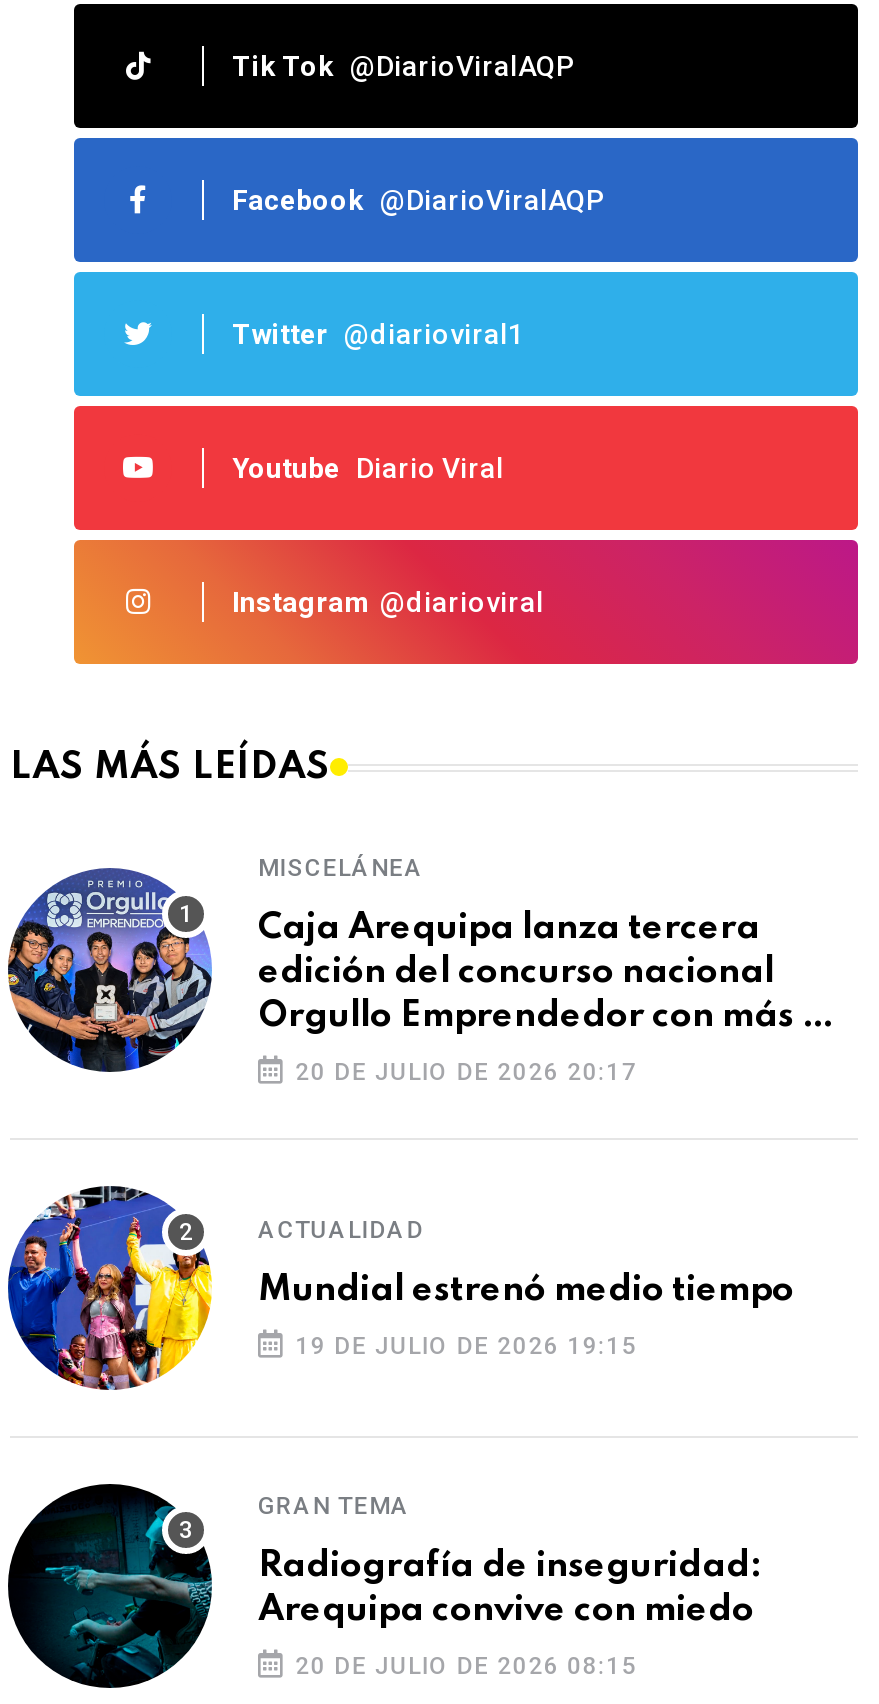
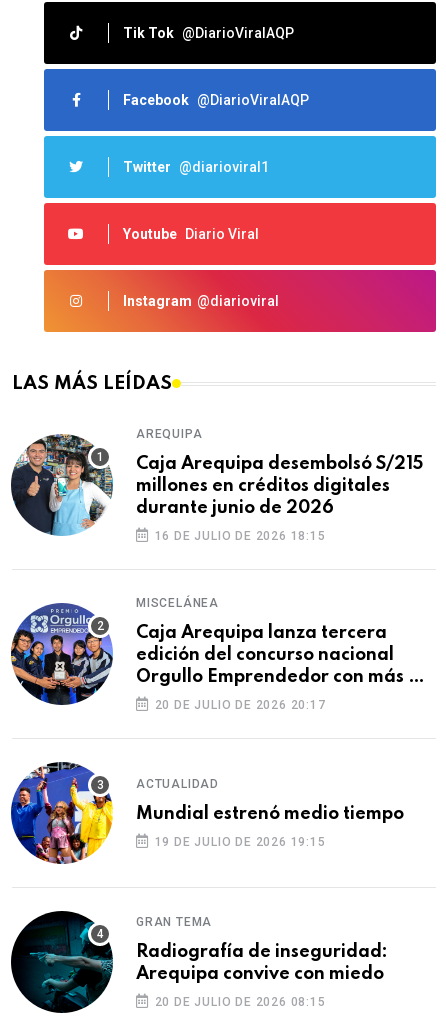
none -> [10,427,423,543] [image] | AREQUIPA | Caja Arequipa desembolsó S/215 | millones en créditos digitales | durante junio de 2026 | 16 DE JULIO DE 2026 18:15

